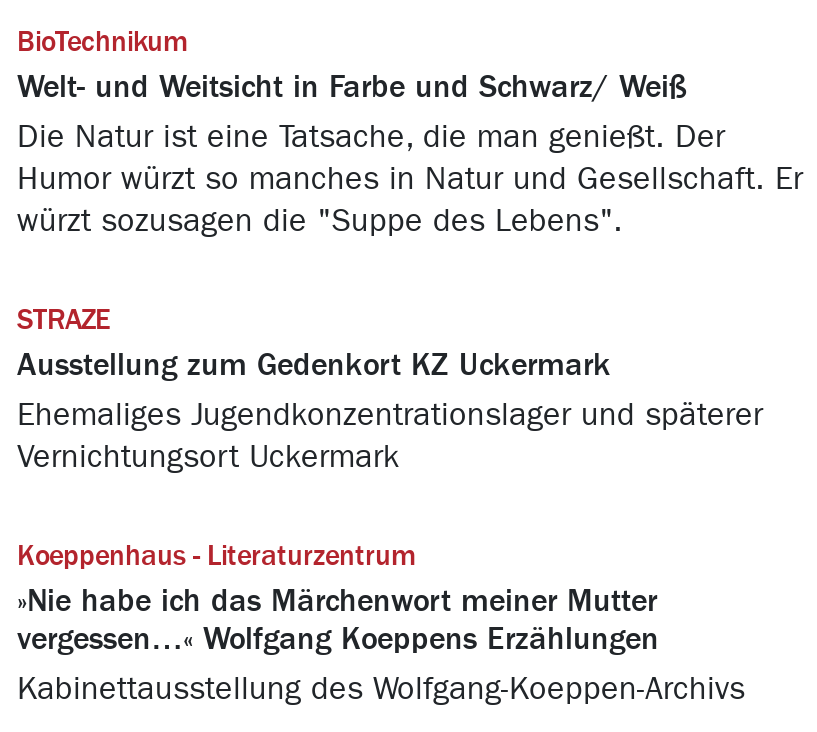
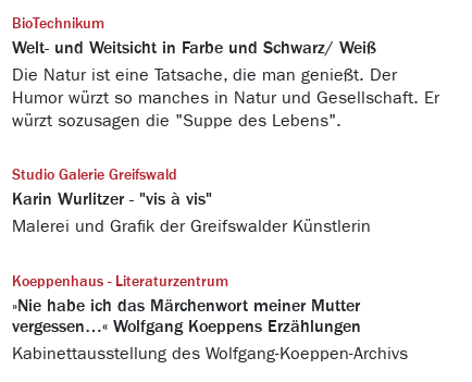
[17,307,111,335] STRAZE -> [12,168,177,183] Studio Galerie Greifswald
[17,351,611,383] Ausstellung zum Gedenkort KZ Uckermark -> [12,192,212,210] Karin Wurlitzer - "vis à vis"
[17,399,763,473] Ehemaliges Jugendkonzentrationslager und späterer | Vernichtungsort Uckermark -> [12,218,371,236] Malerei und Grafik der Greifswalder Künstlerin

